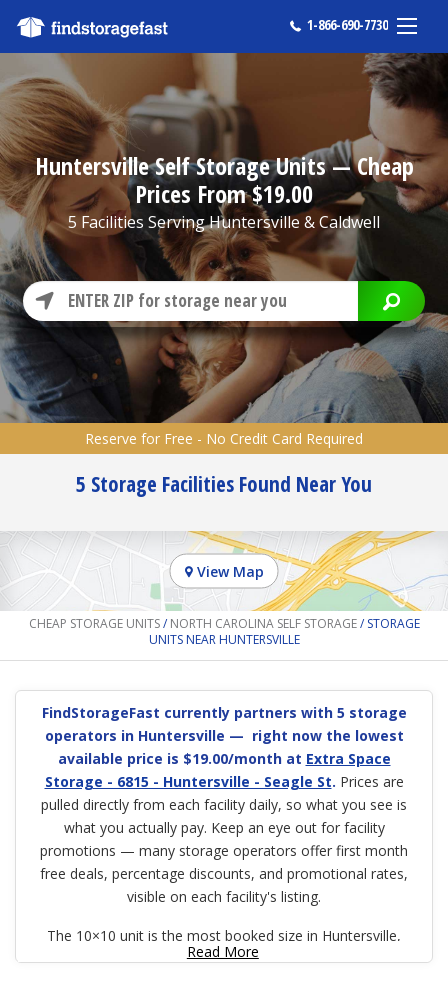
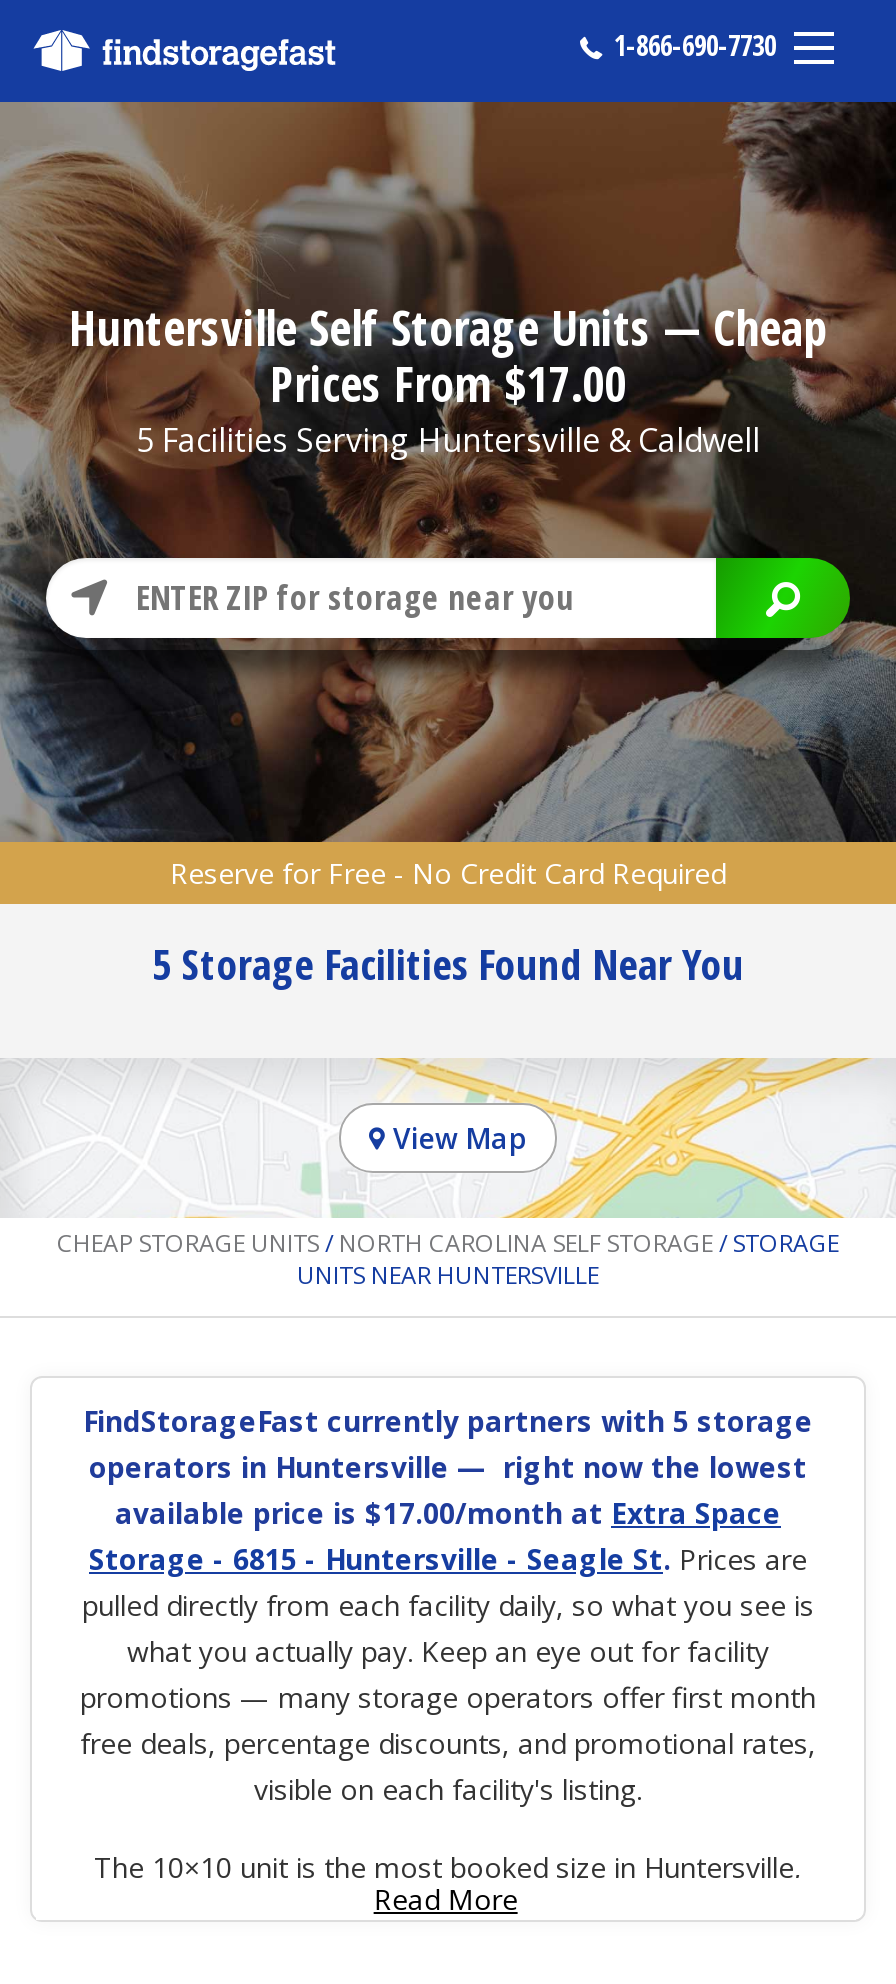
[135,177,313,210] Prices From $19.00 -> [270,349,626,415] Prices From $17.00
[57,749,390,768] available price is $19.00/month at Extra Space -> [115,1495,781,1533] available price is $17.00/month at Extra Space

